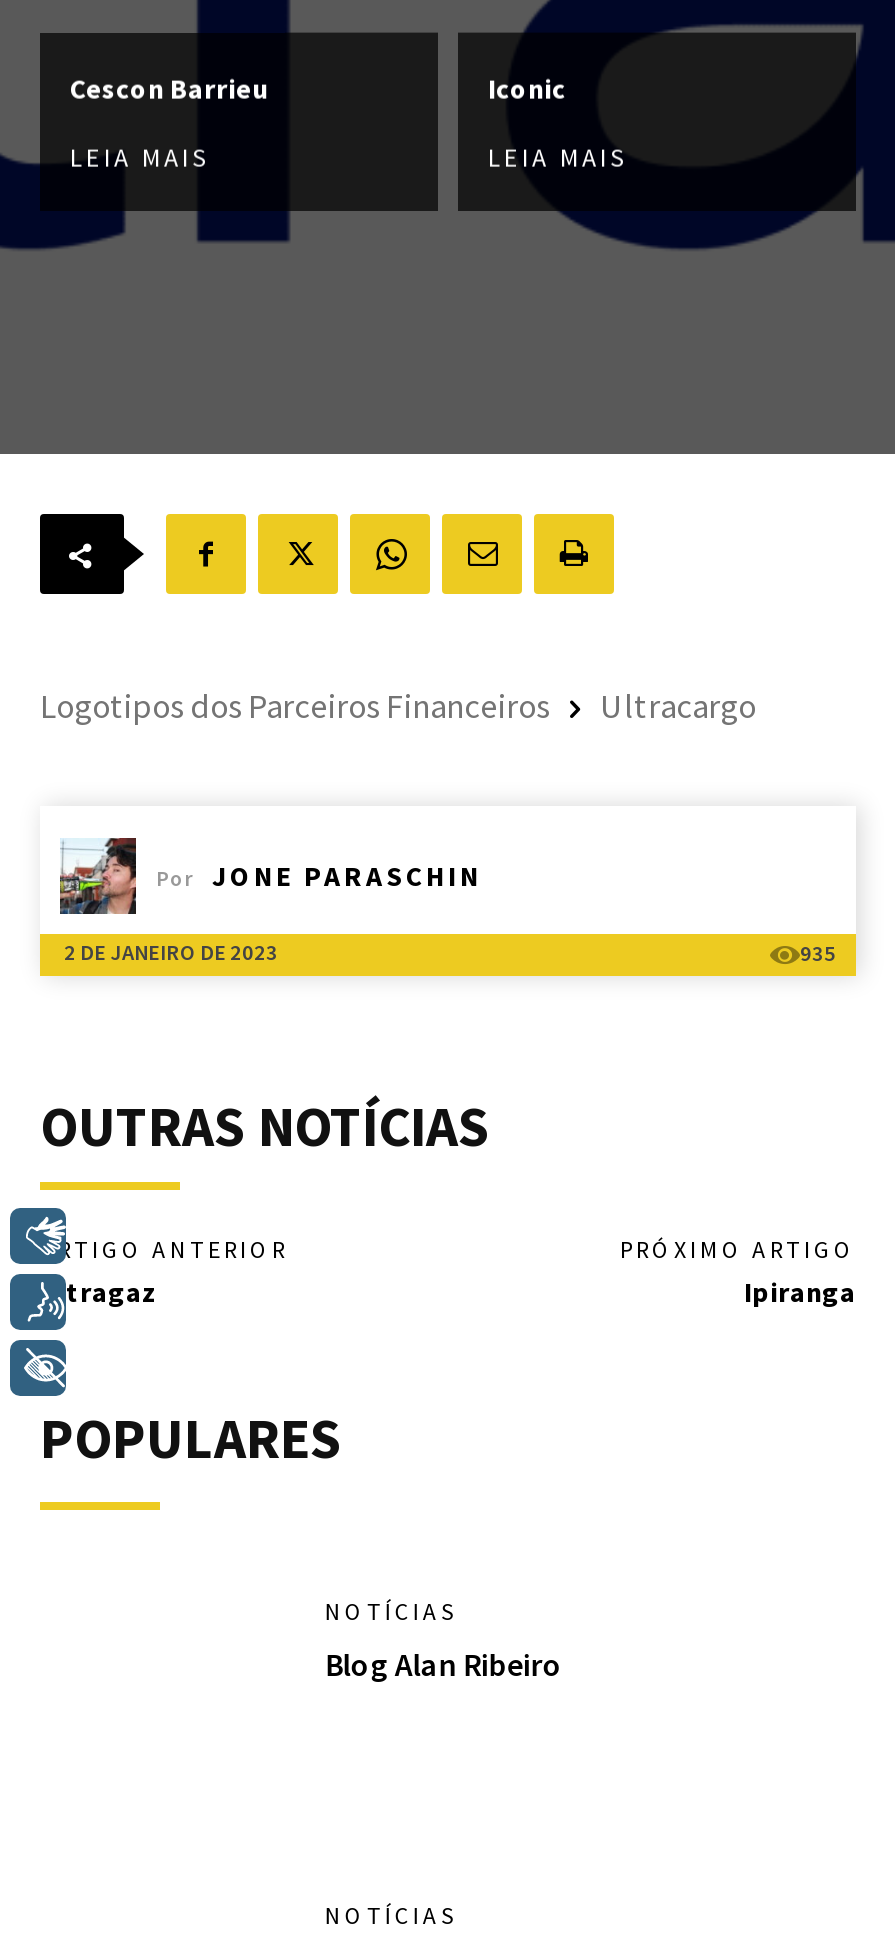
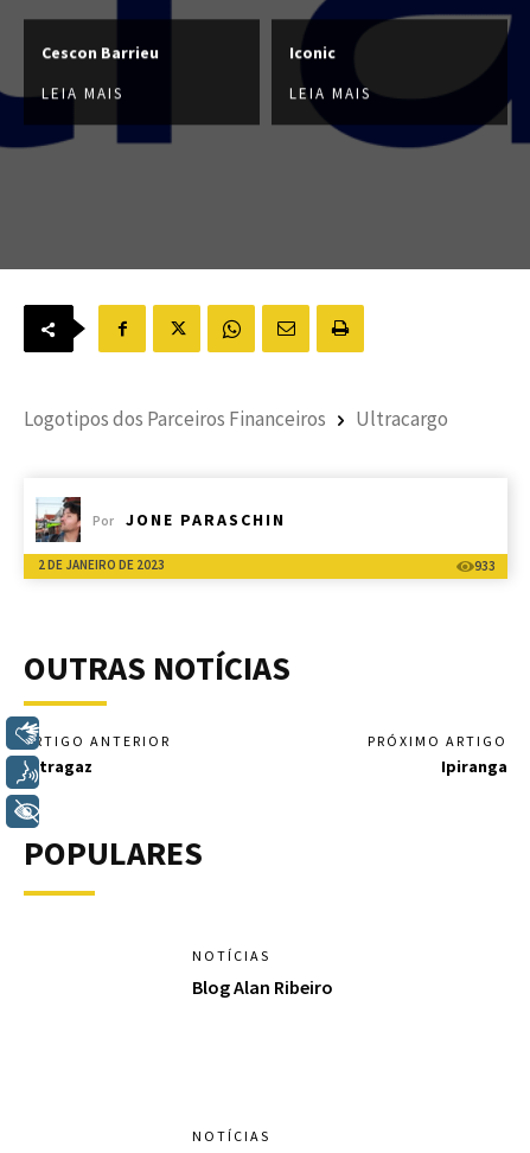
[800,939,836,967] 935 -> [474,557,496,573] 933

